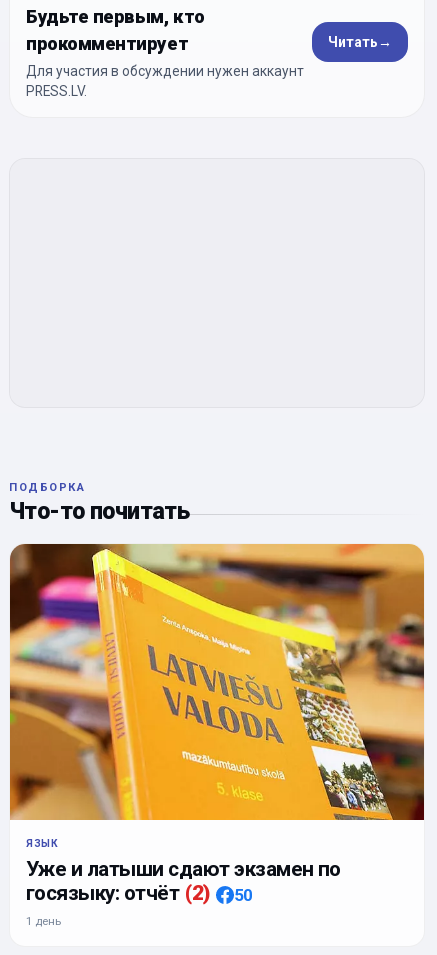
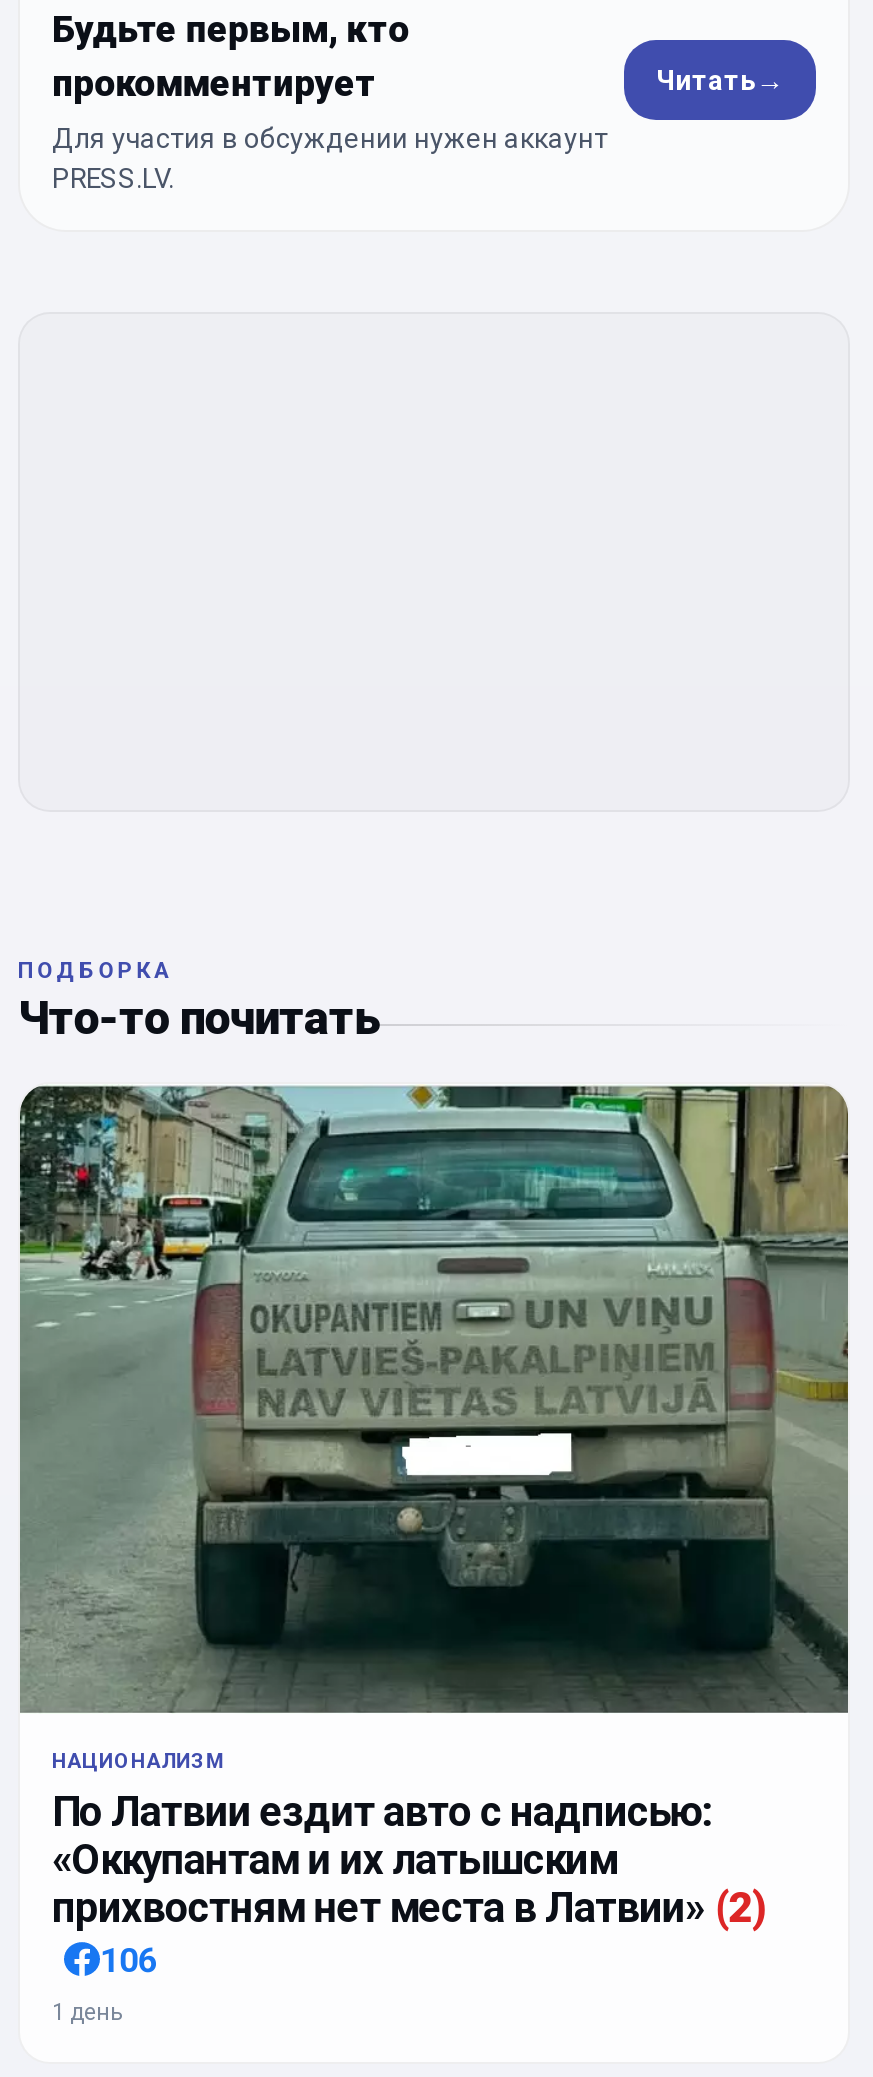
[9,543,425,905] [image] | ЯЗЫК | Уже и латыши сдают экзамен по | госязыку: отчёт (2) | 50 -> [18,1084,850,1979] [image] | НАЦИОНАЛИЗМ | По Латвии ездит авто с надписью: | «Оккупантам и их латышским | прихвостням нет места в Латвии» (2) | 106

